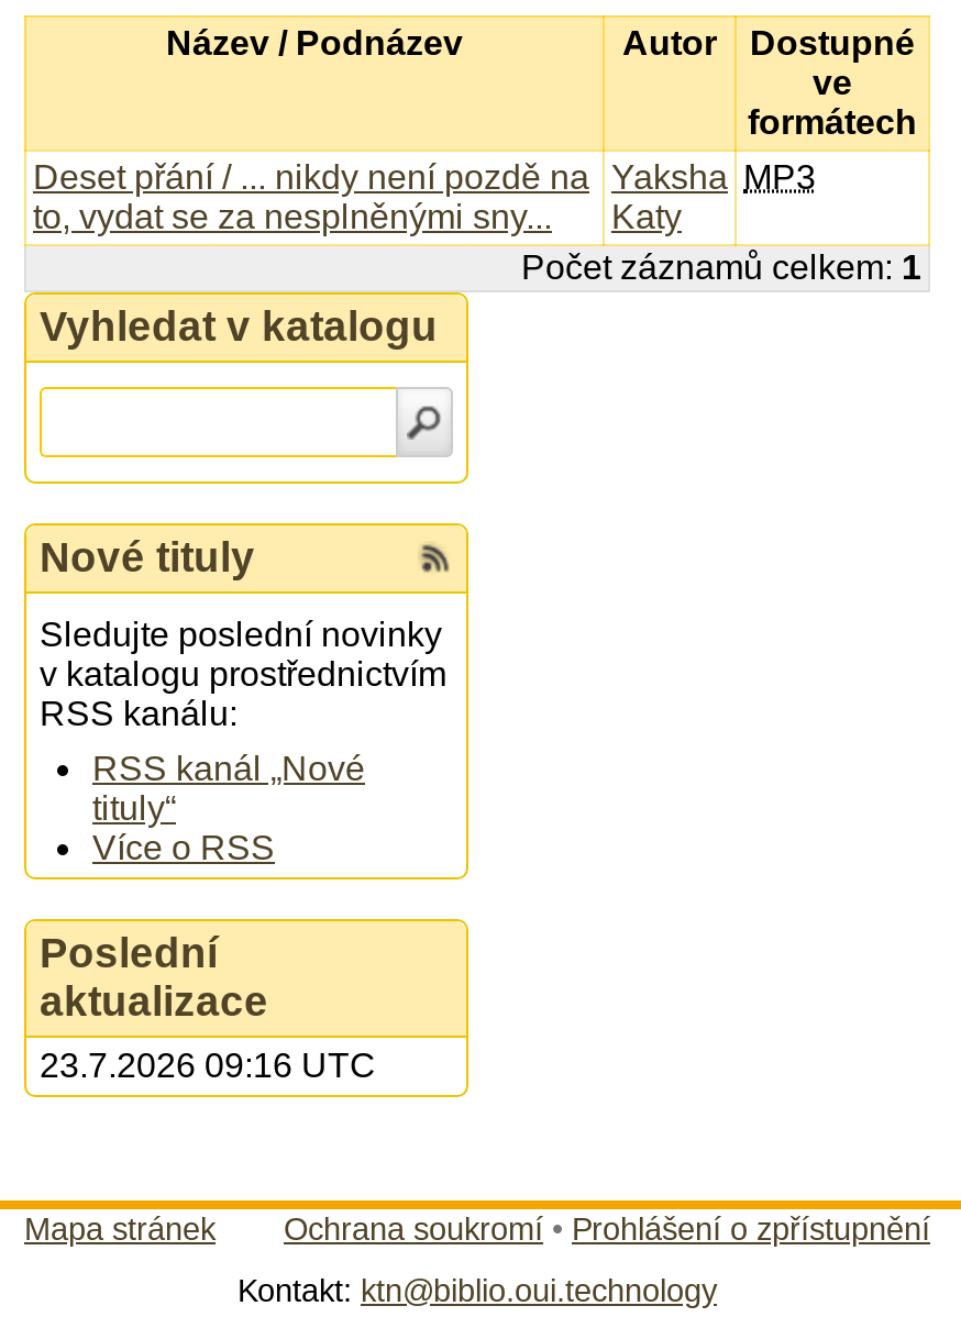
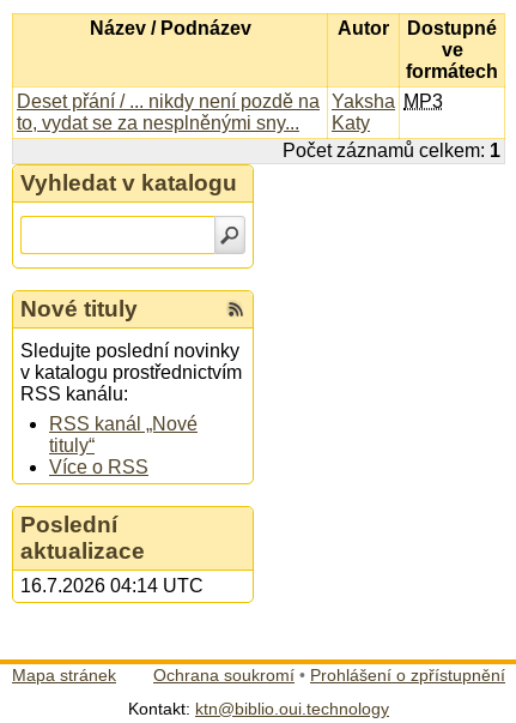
[40,1046,376,1084] 23.7.2026 09:16 UTC -> [20,575,204,596] 16.7.2026 04:14 UTC

